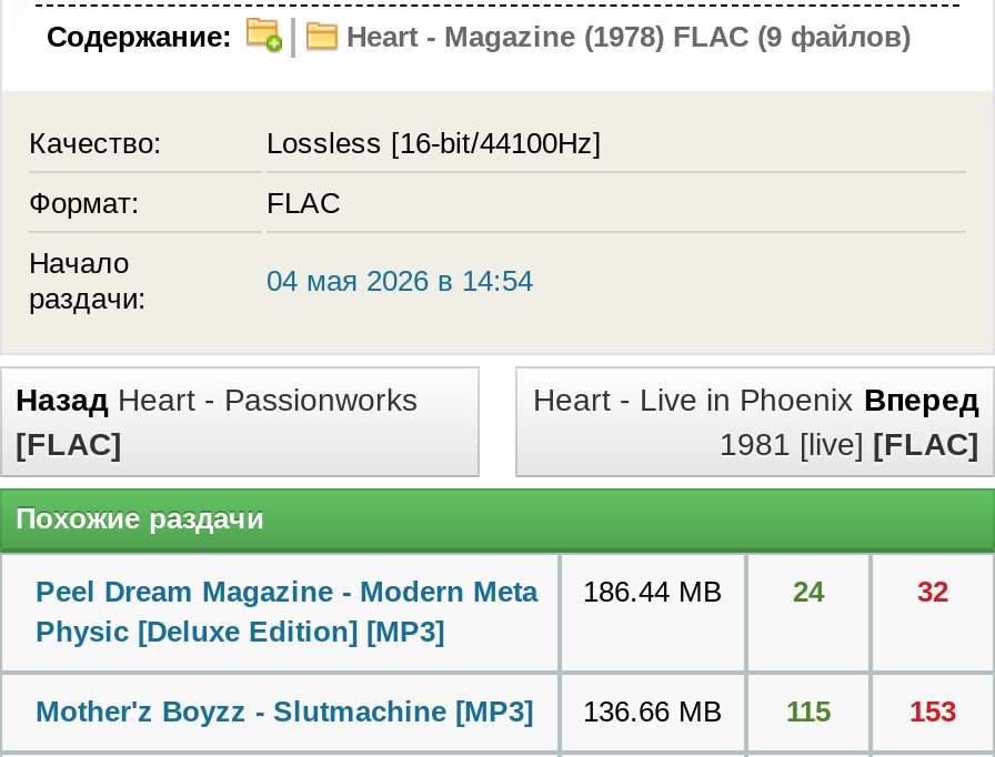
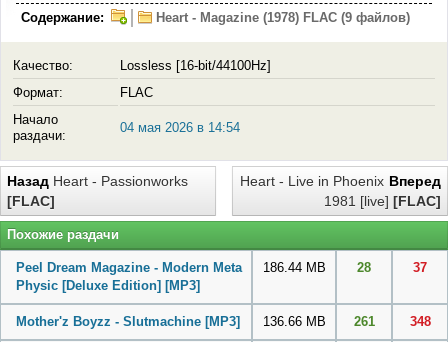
[793,576,824,609] 24 -> [357,260,371,275] 28
[917,576,948,609] 32 -> [413,260,427,275] 37
[36,696,831,729] Mother'z Boyzz - Slutmachine [MP3] 136.66 MB 115 -> [16,314,374,329] Mother'z Boyzz - Slutmachine [MP3] 136.66 MB 261
[909,696,956,729] 153 -> [409,314,430,329] 348

